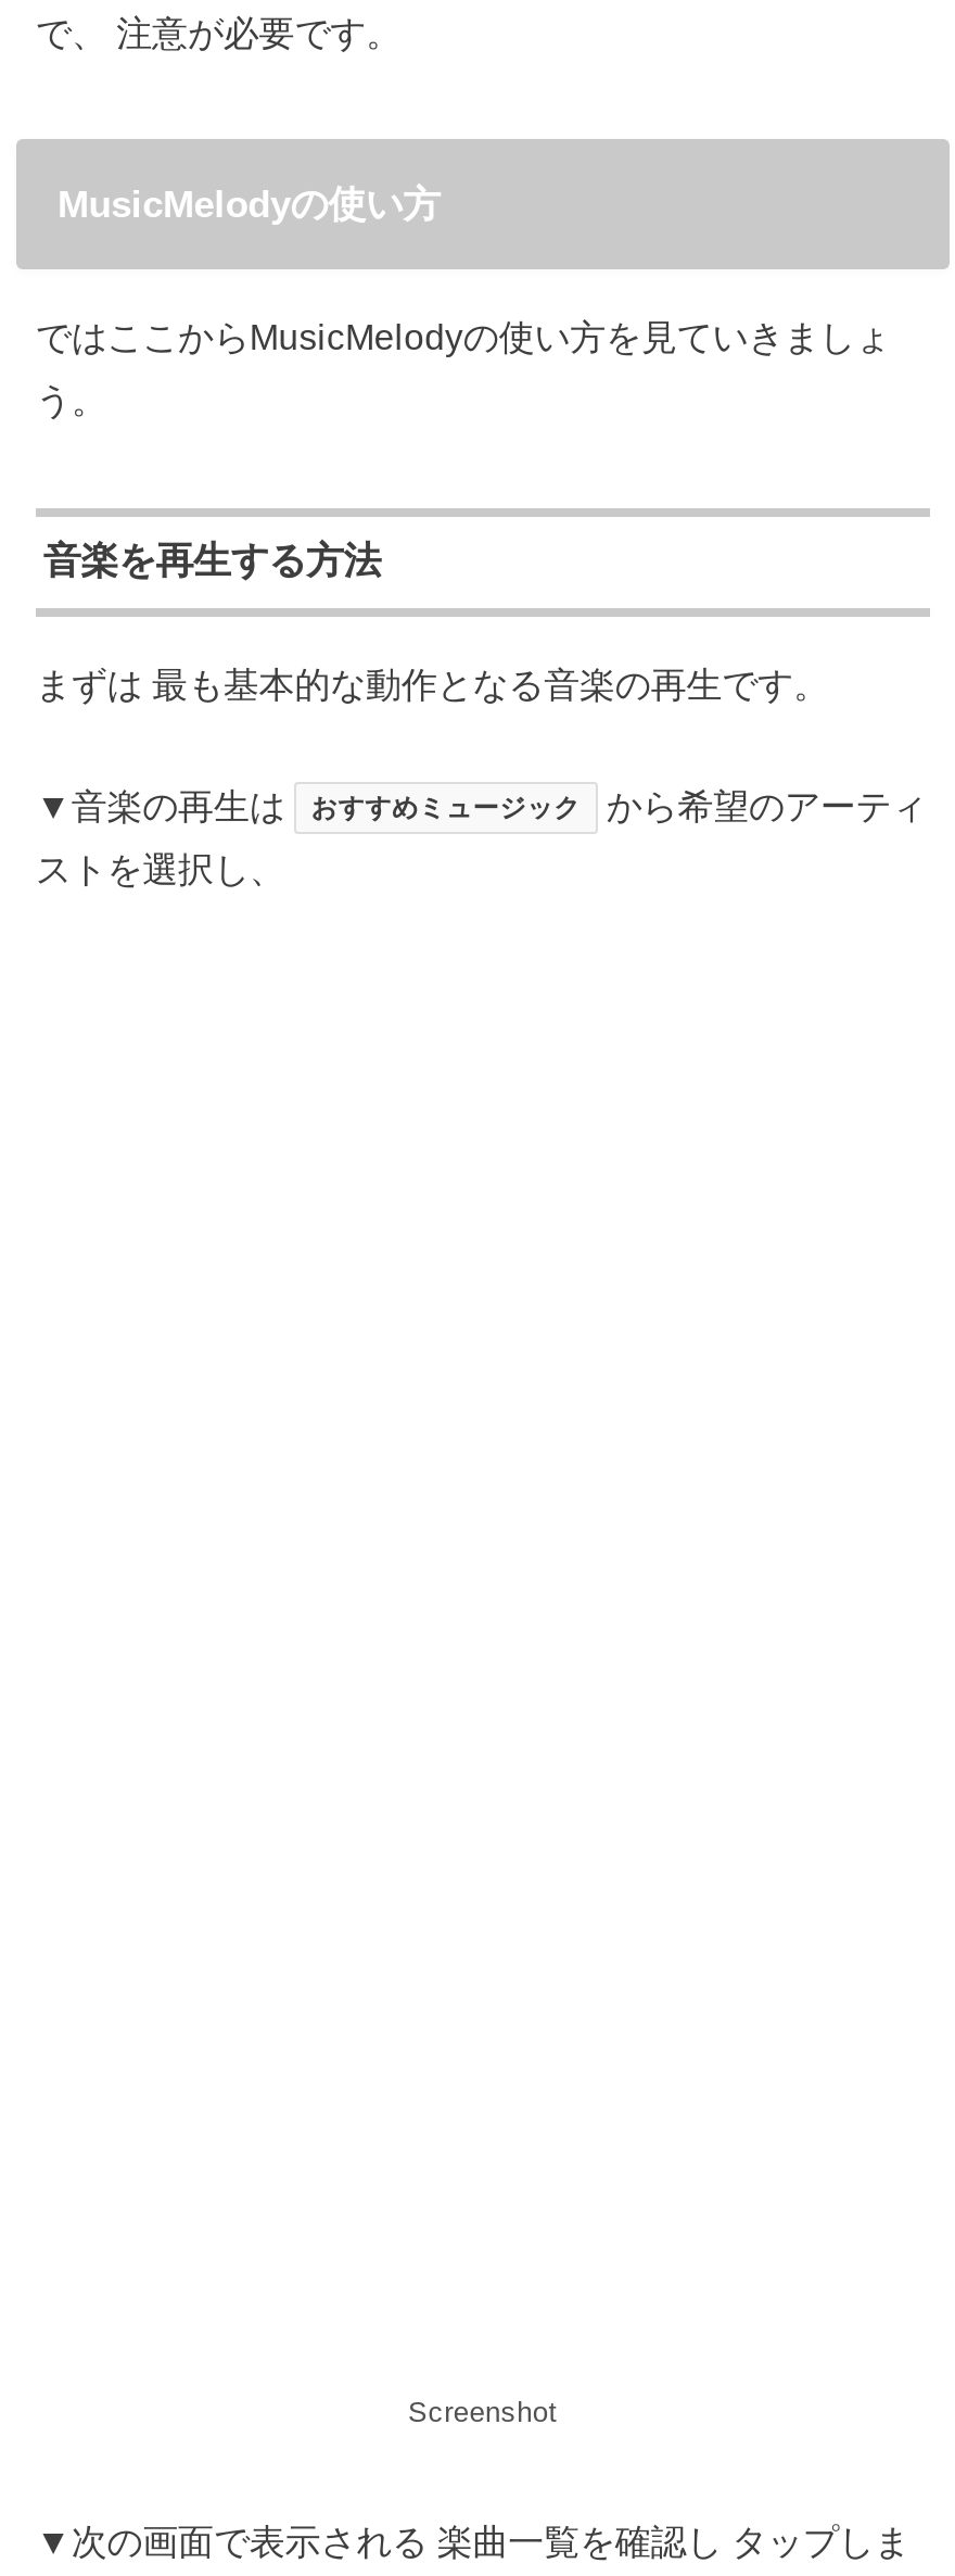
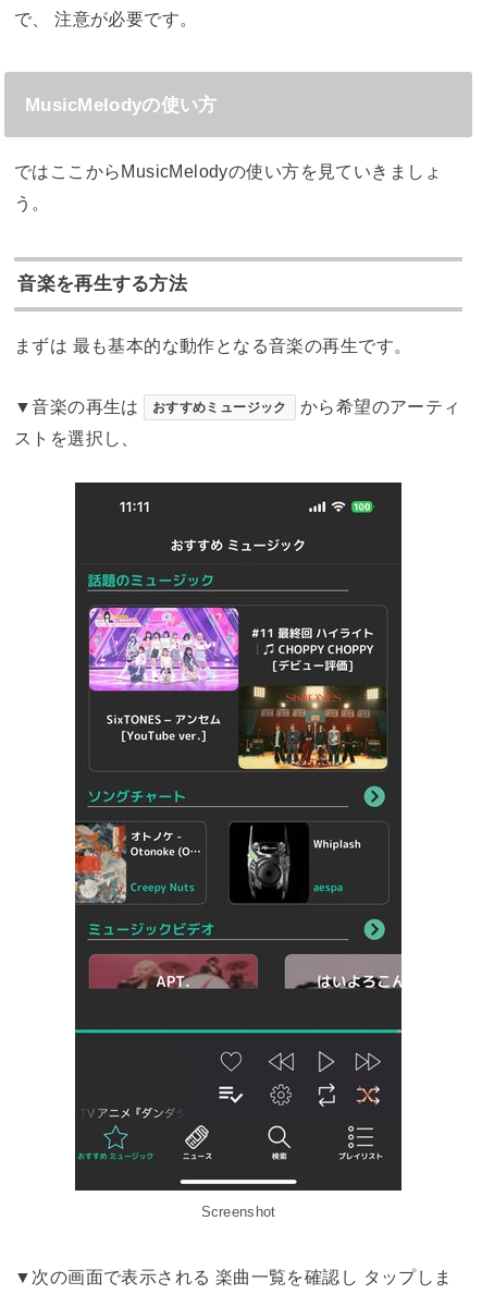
none -> [74,481,403,1192] [image]

